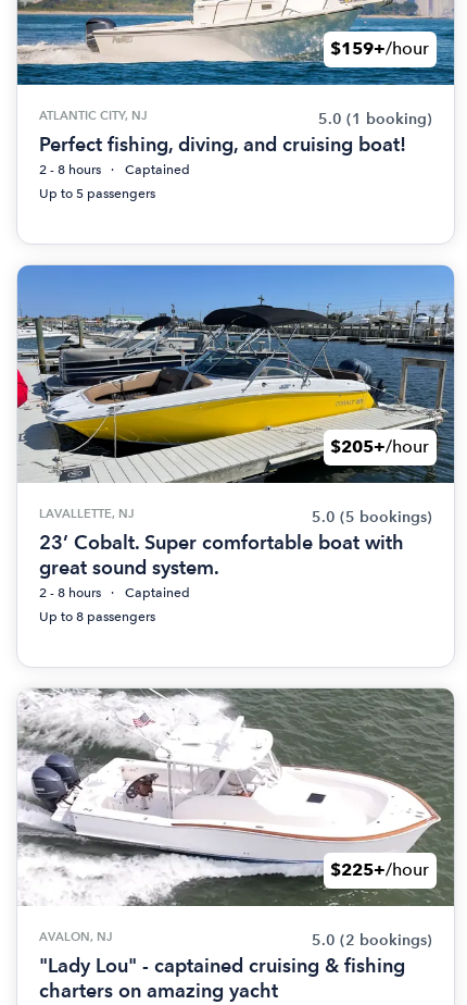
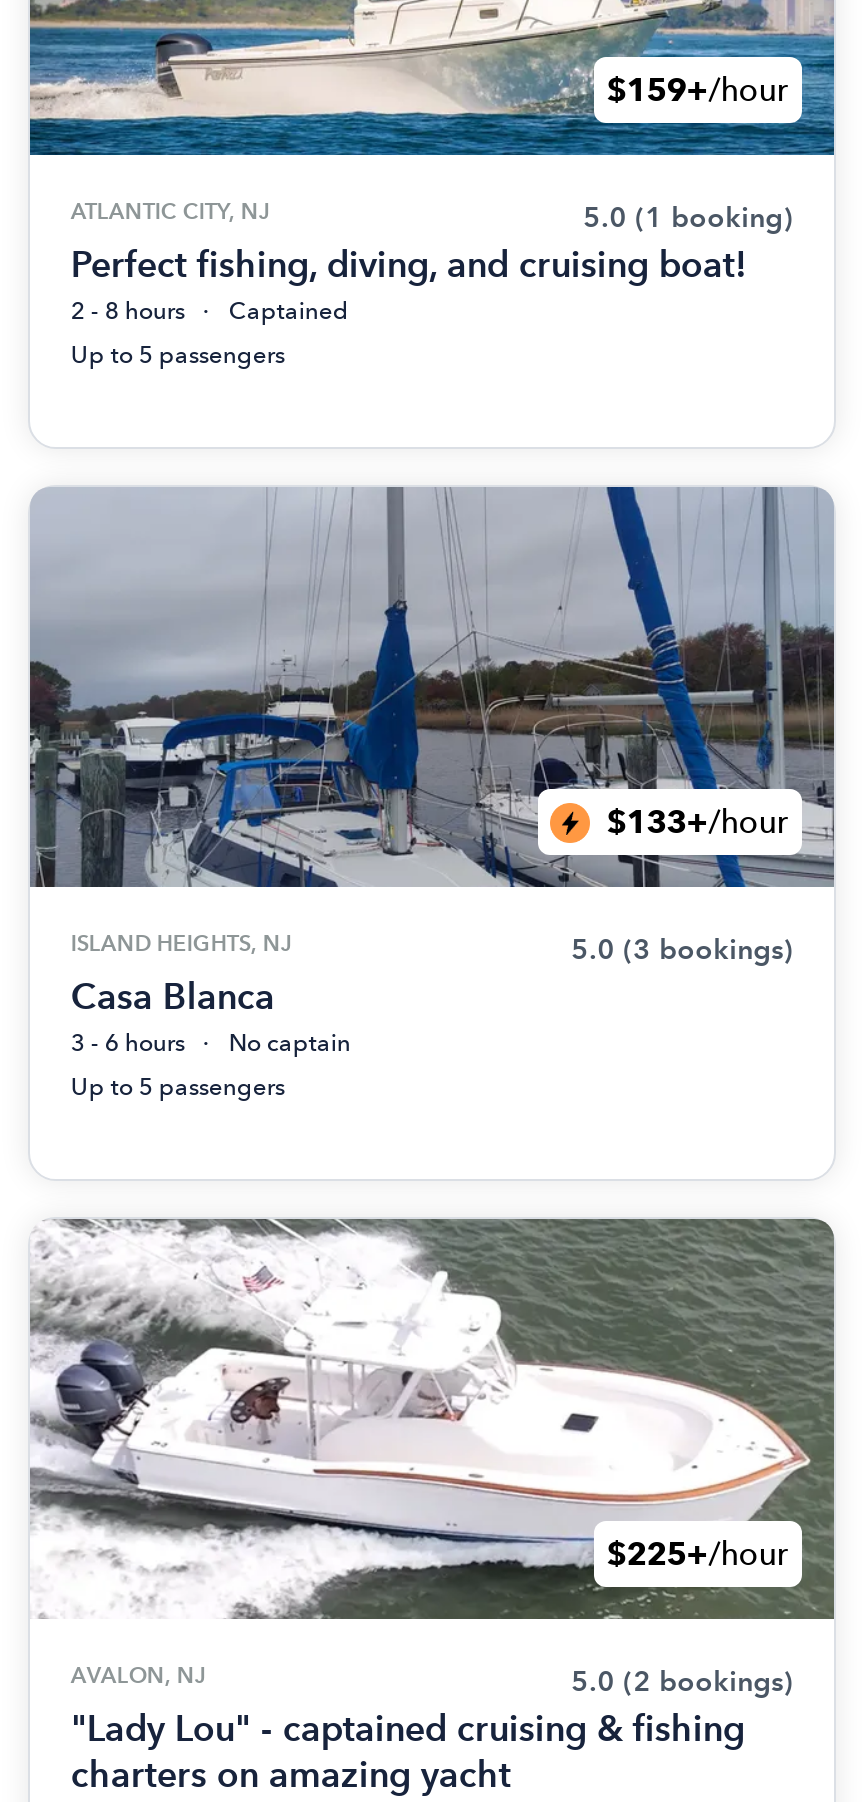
[16,265,454,484] [image] | $205+/hour -> [28,486,836,888] [image] | $133+/hour
[40,505,432,600] LAVALLETTE, NJ | 5.0 (5 bookings) | 23’ Cobalt. Super comfortable boat with | great sound system. | 2 - 8 hours | Captained -> [71,929,793,1057] ISLAND HEIGHTS, NJ | 5.0 (3 bookings) | Casa Blanca | 3 - 6 hours | No captain
[40,609,156,624] Up to 8 passengers -> [71,1073,285,1101] Up to 5 passengers

